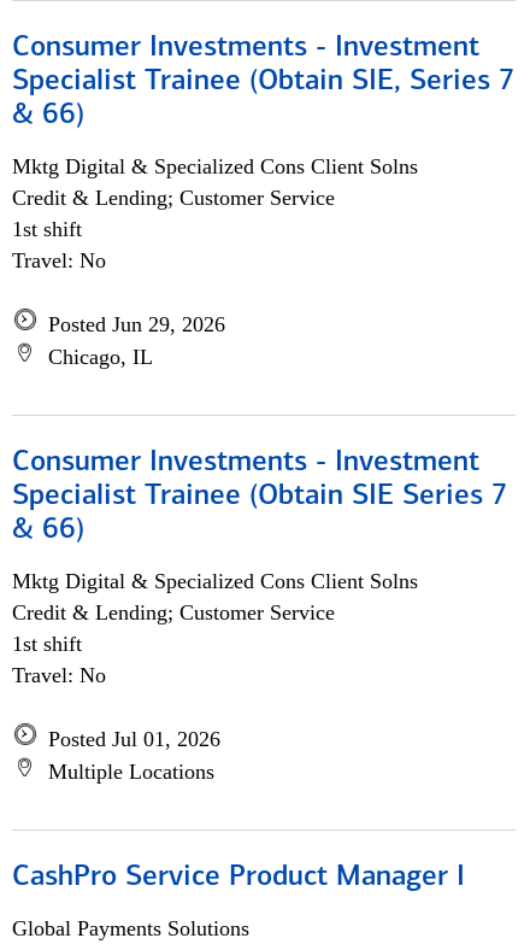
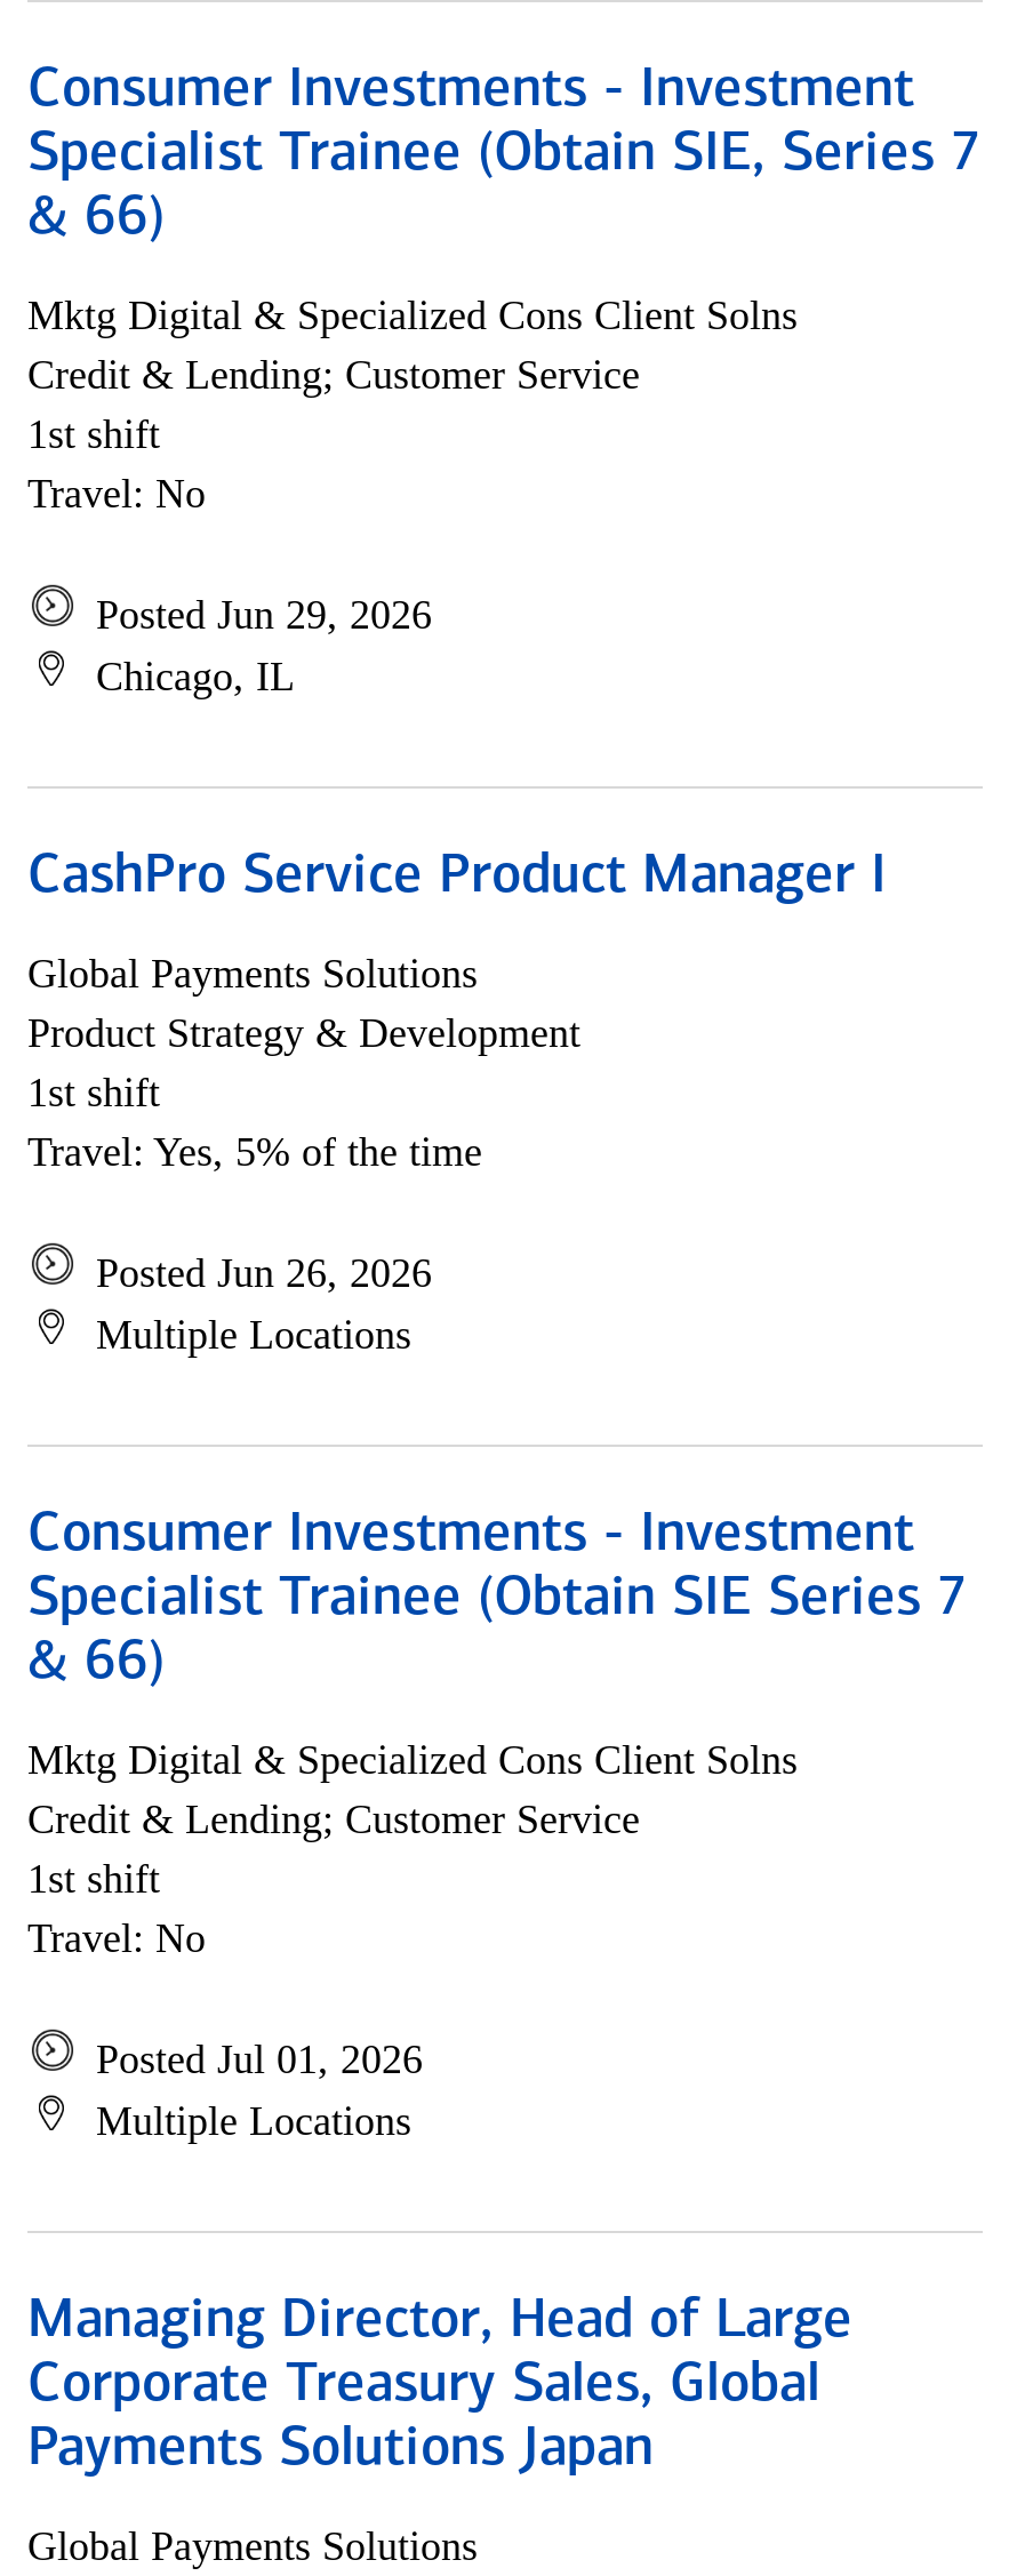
none -> [27,951,580,1358] Global Payments Solutions | Product Strategy & Development | 1st shift | Travel: Yes, 5% of the time | Posted Jun 26, 2026 | Multiple Locations
none -> [27,2295,852,2478] Managing Director, Head of Large | Corporate Treasury Sales, Global | Payments Solutions Japan
moved [12,863,465,892] -> [27,850,887,905]: CashPro Service Product Manager I

